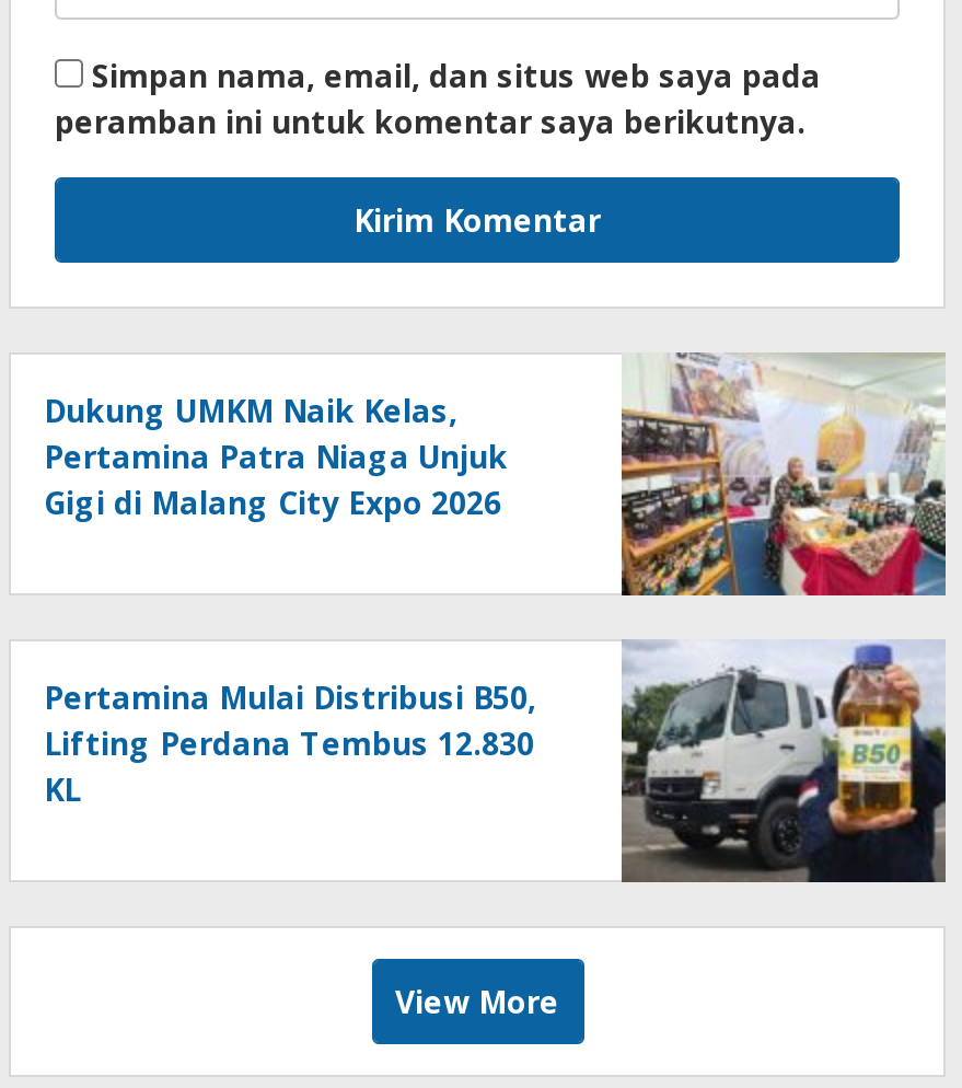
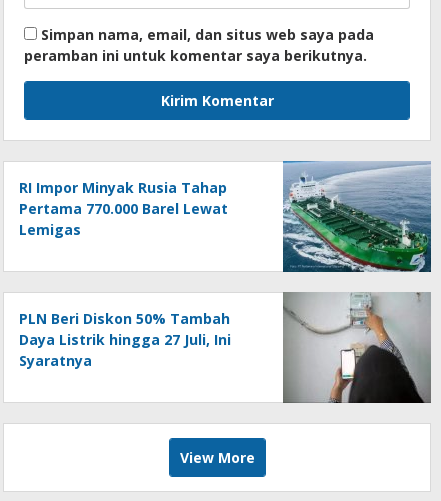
[619,352,946,598] [image] -> [282,160,432,273] [image]
[44,390,508,523] Dukung UMKM Naik Kelas, | Pertamina Patra Niaga Unjuk | Gigi di Malang City Expo 2026 -> [19,178,228,239] RI Impor Minyak Rusia Tahap | Pertama 770.000 Barel Lewat | Lemigas
[622,641,946,882] [image] -> [283,292,431,403] [image]
[44,677,536,810] Pertamina Mulai Distribusi B50, | Lifting Perdana Tembus 12.830 | KL -> [19,309,231,370] PLN Beri Diskon 50% Tambah | Daya Listrik hingga 27 Juli, Ini | Syaratnya

